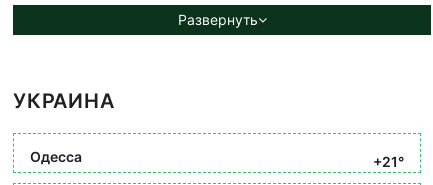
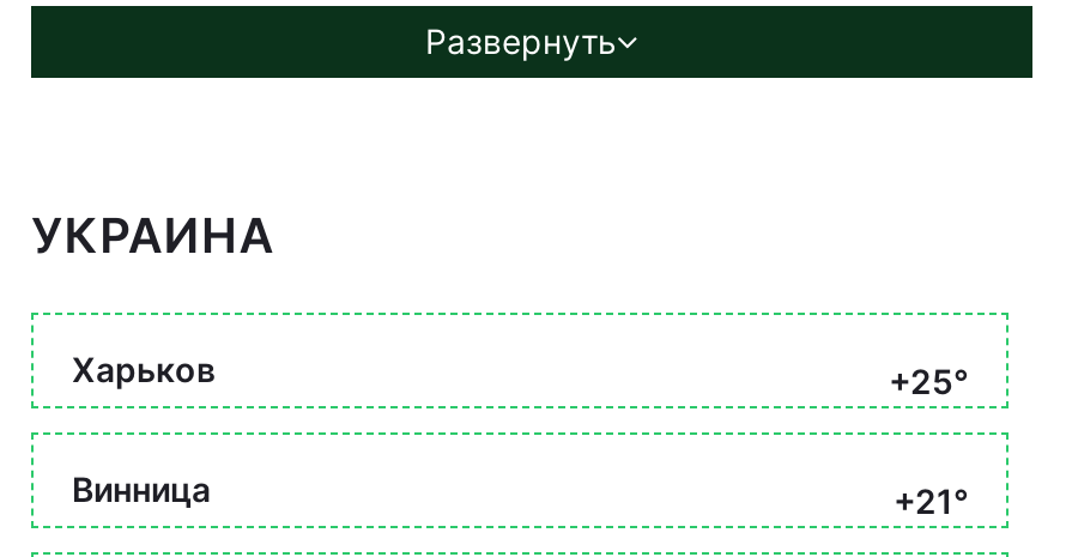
[30,147,82,164] Одесса -> [72,347,968,508] Харьков | +25° | Винница

